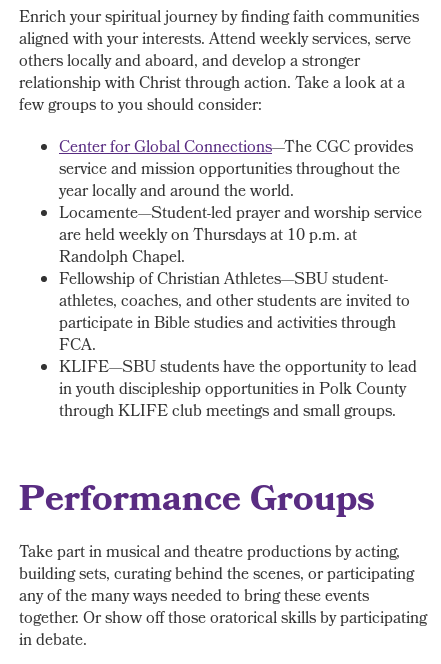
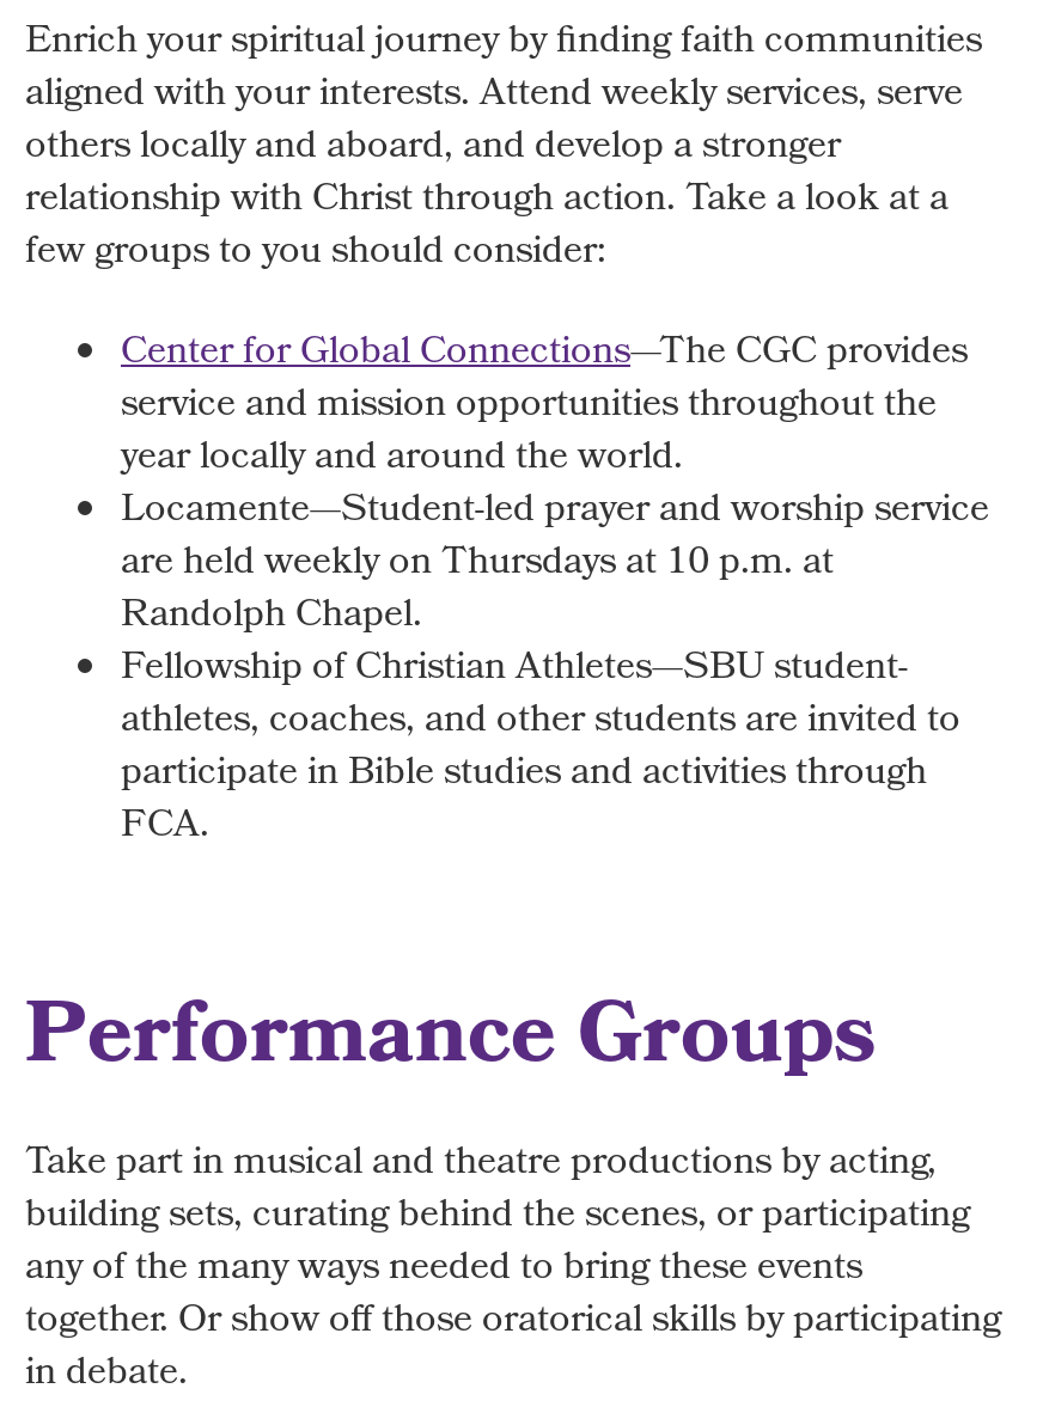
[59,355,417,426] KLIFE—SBU students have the opportunity to lead | in youth discipleship opportunities in Polk County | through KLIFE club meetings and small groups. -> none

